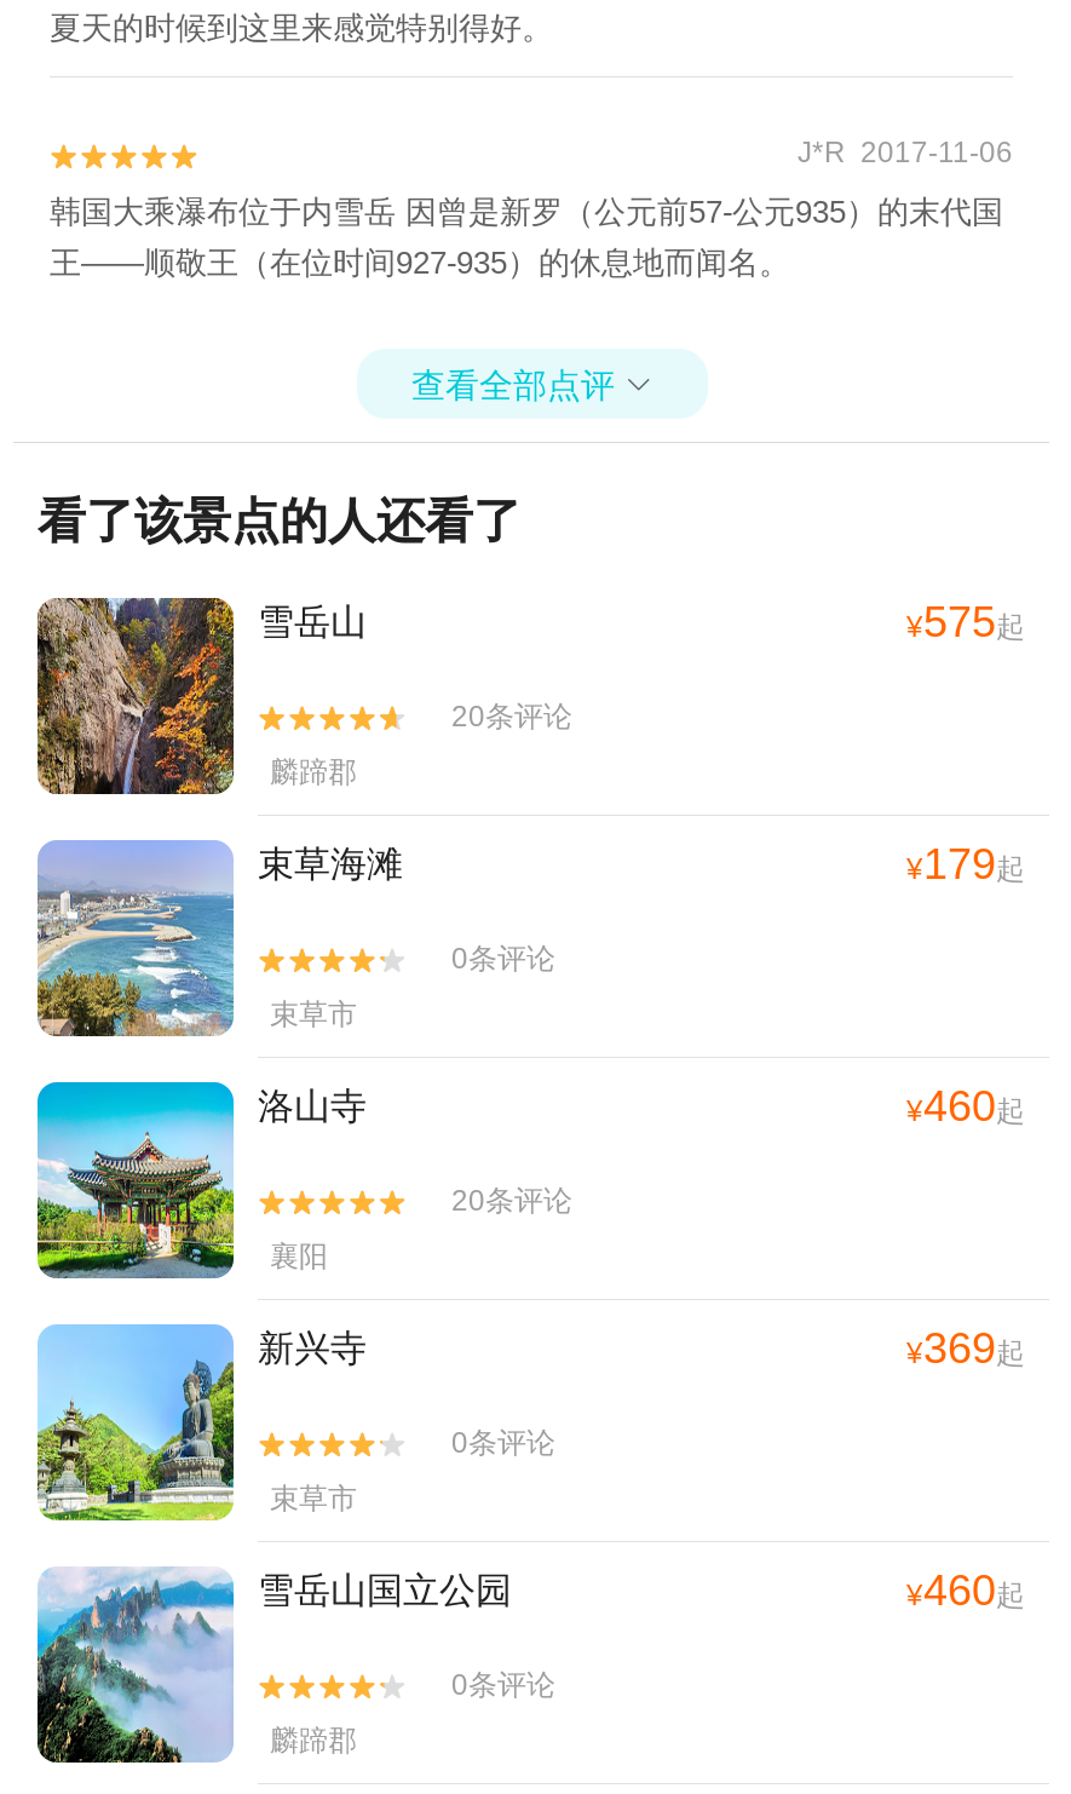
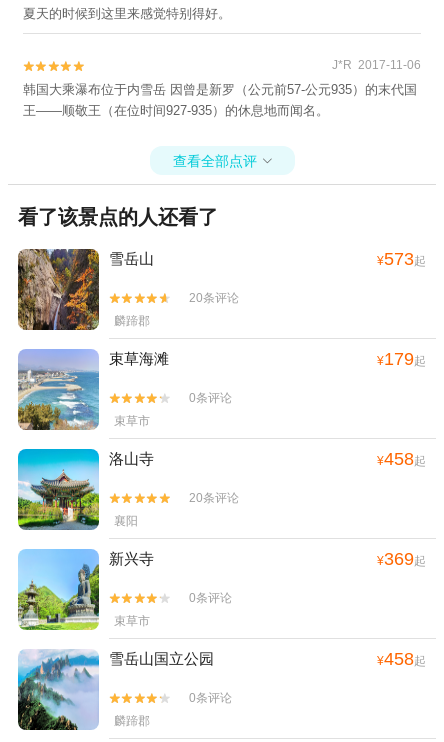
[906,599,1025,647] ¥575起 -> [377,249,426,269] ¥573起
[906,1083,1025,1132] ¥460起 -> [377,449,426,469] ¥458起
[906,1567,1025,1616] ¥460起 -> [377,649,426,669] ¥458起

